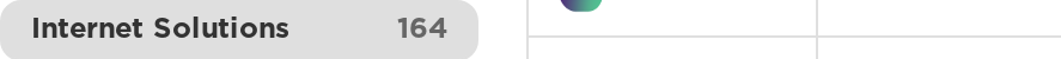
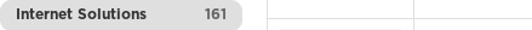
[397,16,447,42] 164 -> [205,8,227,21] 161

